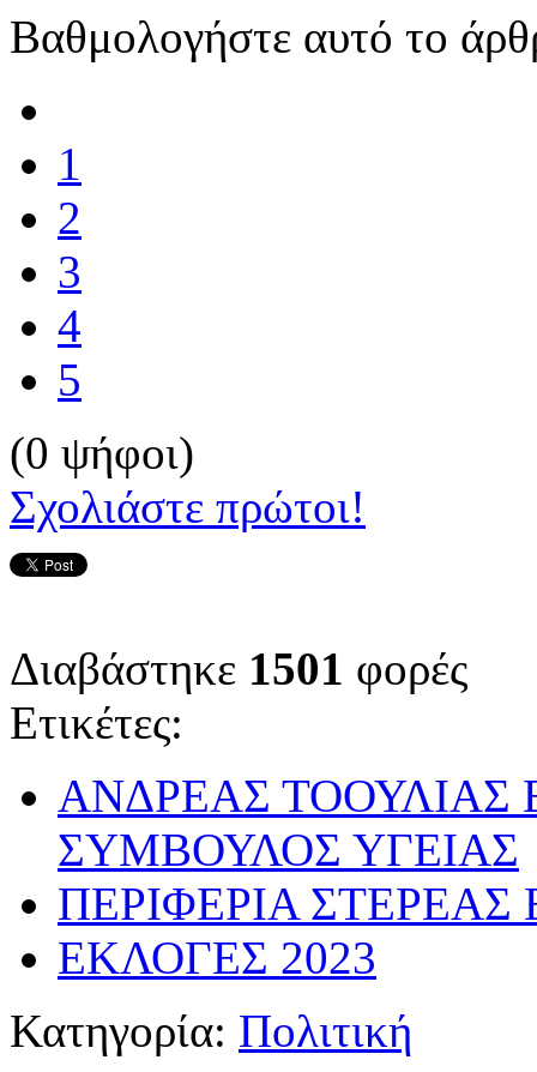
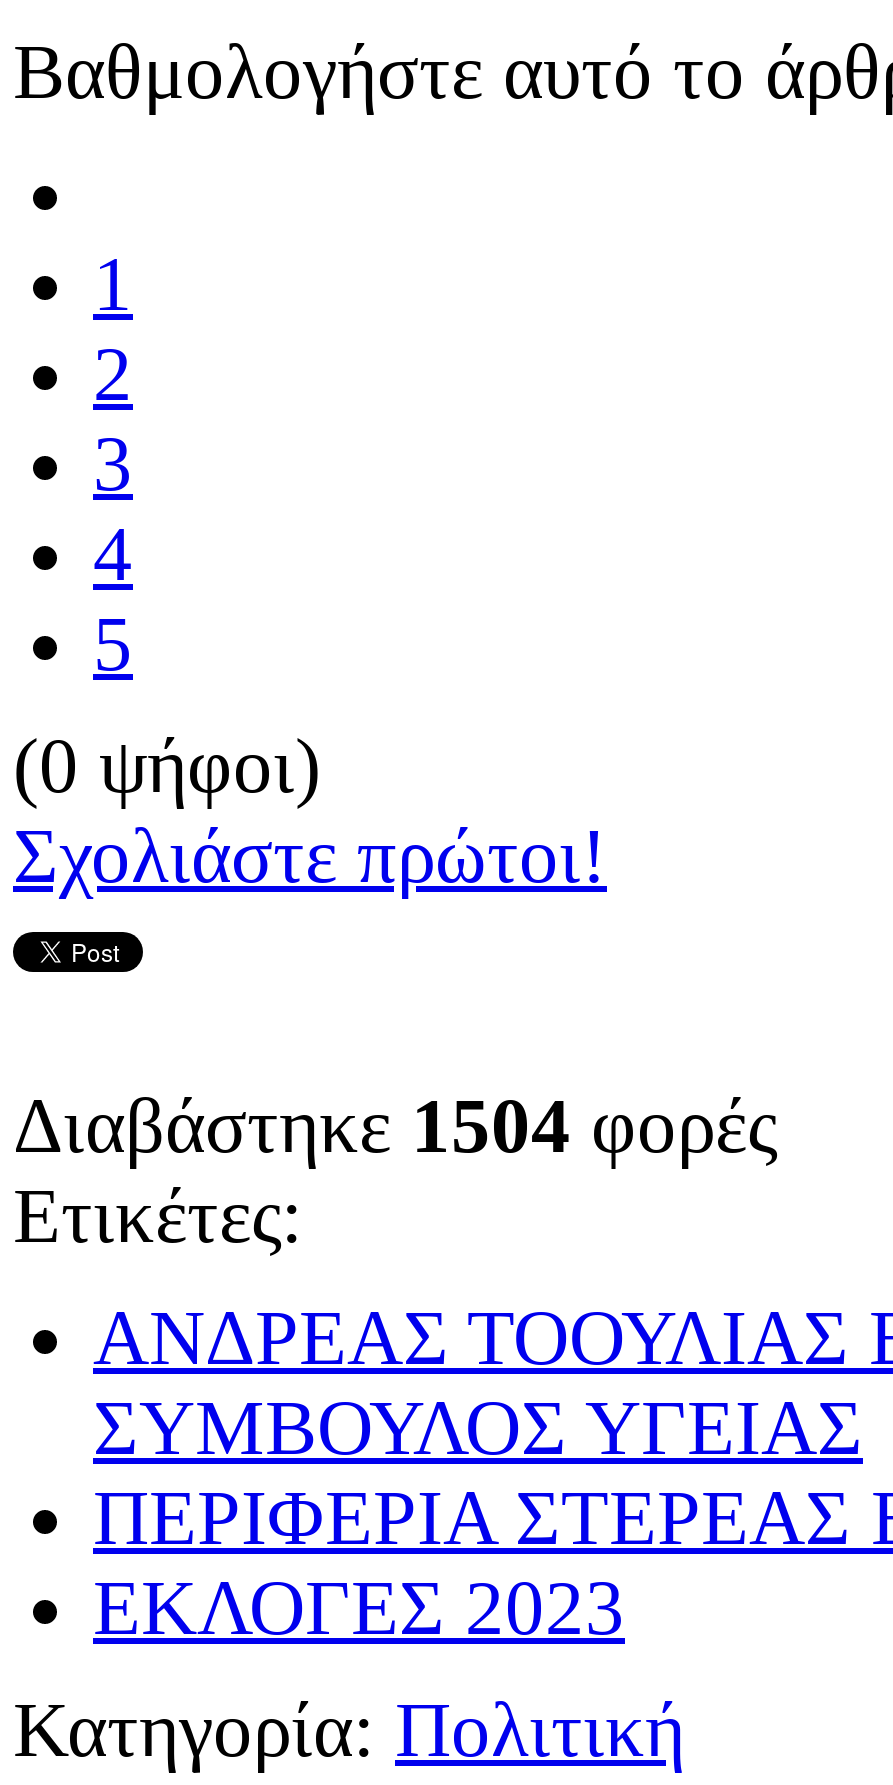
[10,643,467,695] Διαβάστηκε 1501 φορές -> [13,1082,777,1168] Διαβάστηκε 1504 φορές

